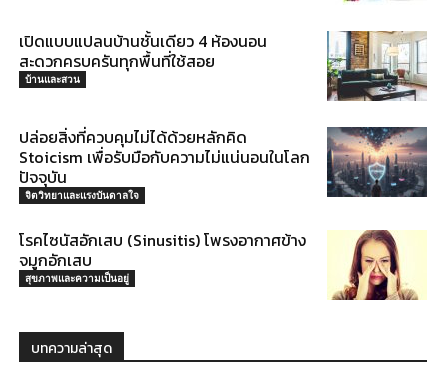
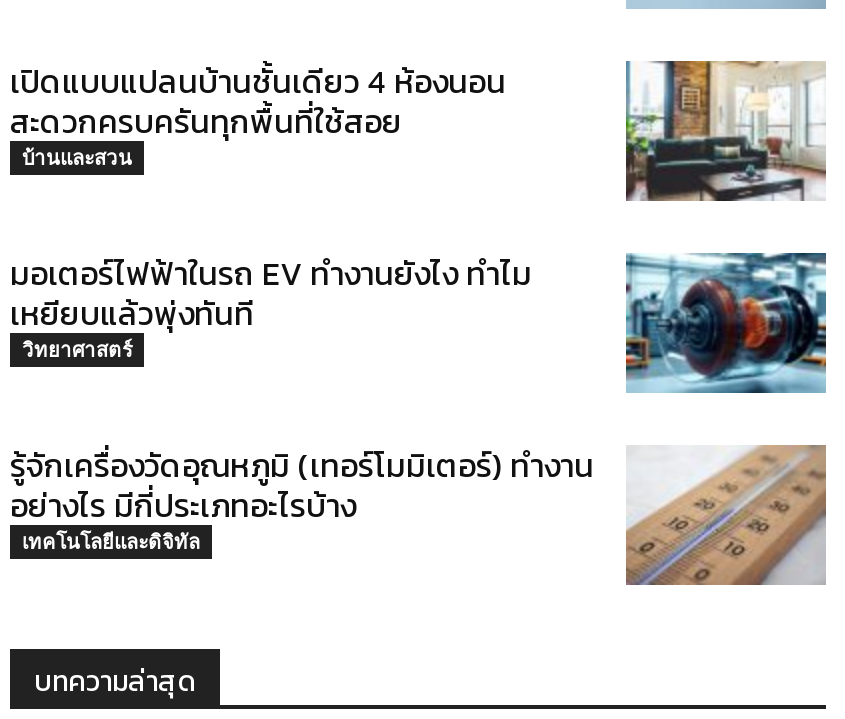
[19,125,310,202] ปล่อยสิ่งที่ควบคุมไม่ได้ด้วยหลักคิด | Stoicism เพื่อรับมือกับความไม่แน่นอนในโลก | ปัจจุบัน | จิตวิทยาและแรงบันดาลใจ -> [10,249,532,363] มอเตอร์ไฟฟ้าในรถ EV ทำงานยังไง ทำไม | เหยียบแล้วพุ่งทันที | วิทยาศาสตร์
[327,126,428,198] [image] -> [624,251,828,395] [image]
[19,228,427,301] [image] | โรคไซนัสอักเสบ (Sinusitis) โพรงอากาศข้าง | จมูกอักเสบ | สุขภาพและความเป็นอยู่ -> [10,441,828,587] [image] | รู้จักเครื่องวัดอุณหภูมิ (เทอร์โมมิเตอร์) ทำงาน | อย่างไร มีกี่ประเภทอะไรบ้าง | เทคโนโลยีและดิจิทัล

